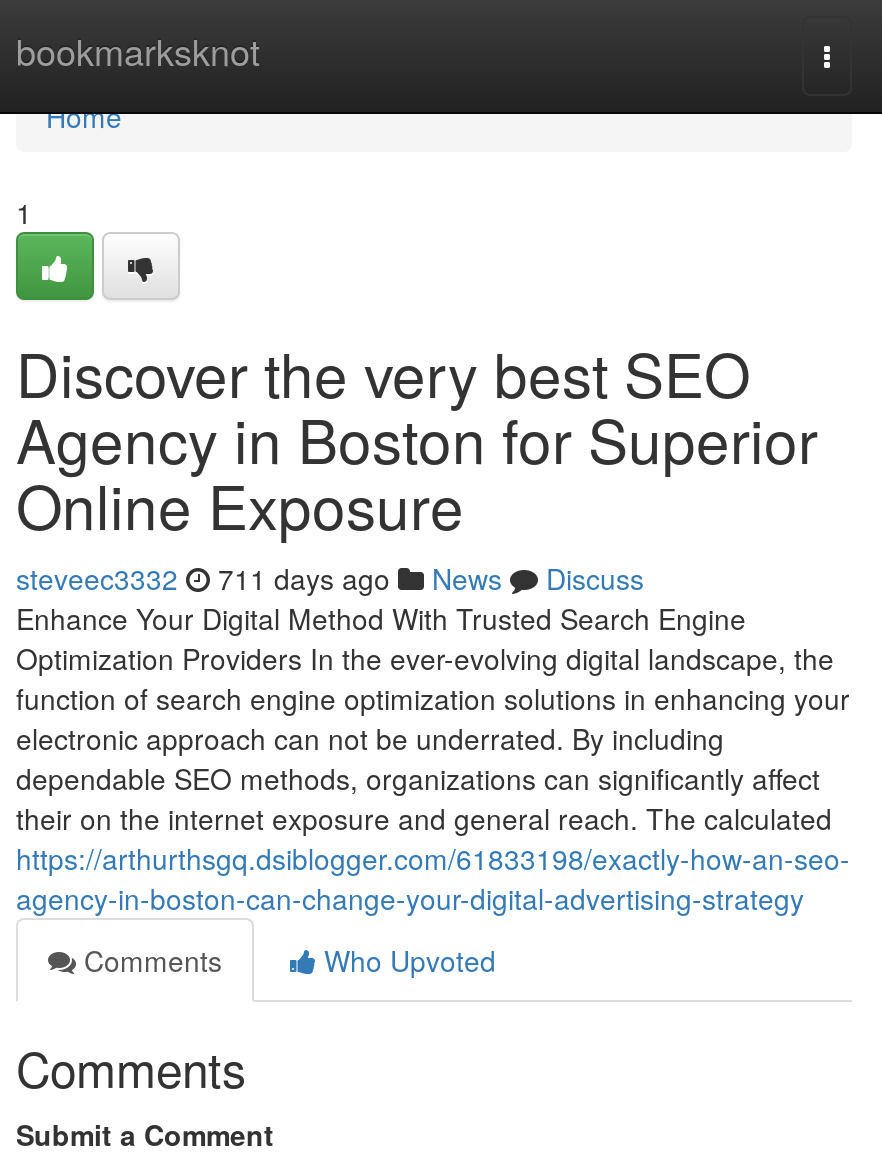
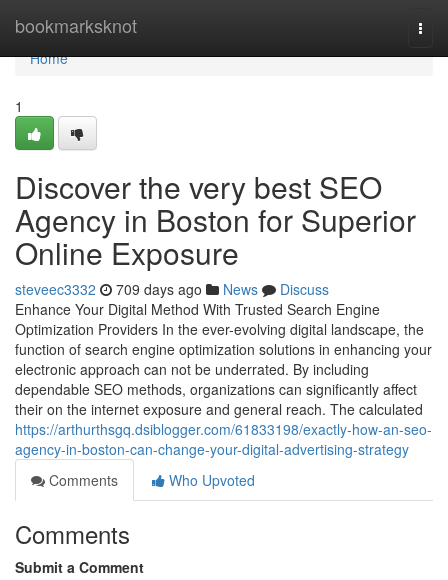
[16,558,644,598] steveec3332 711 days ago News Discuss -> [15,279,329,299] steveec3332 709 days ago News Discuss

